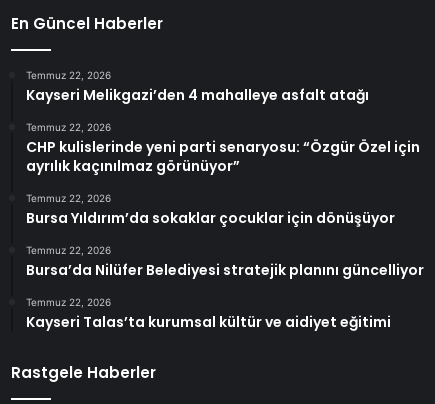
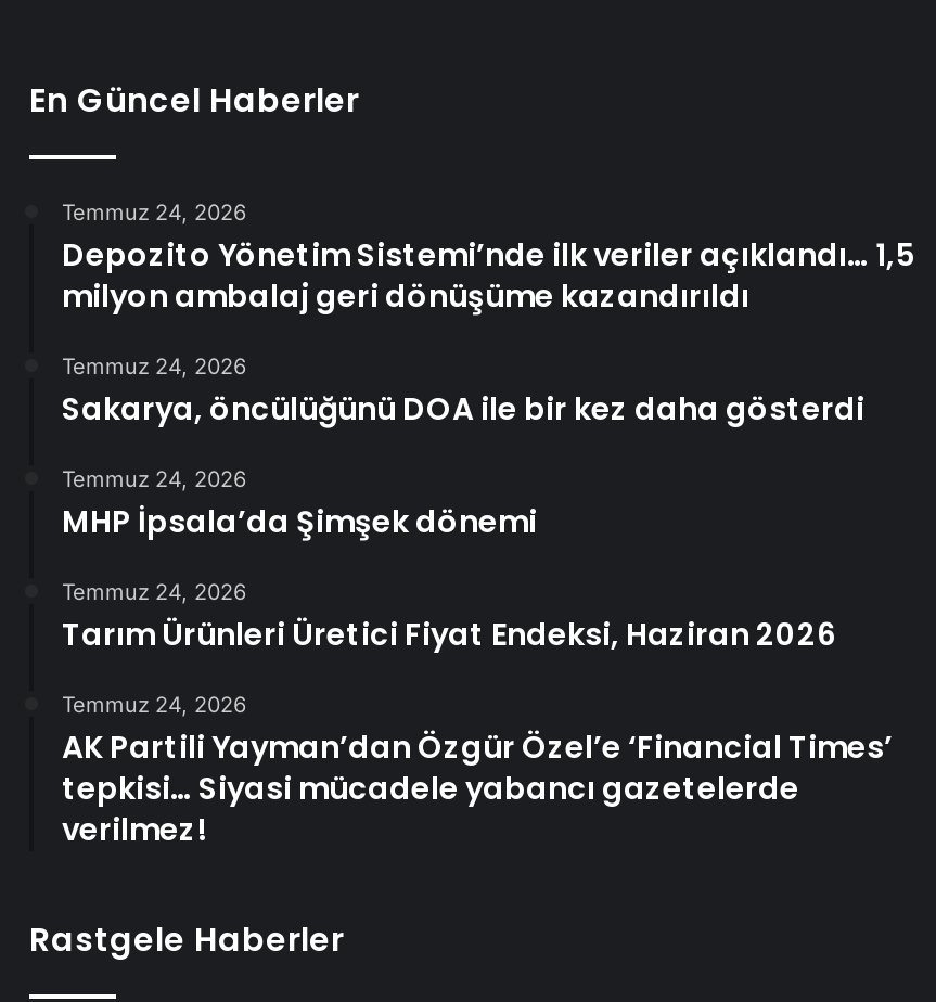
[26,69,369,105] Temmuz 22, 2026 | Kayseri Melikgazi’den 4 mahalleye asfalt atağı -> [62,198,914,318] Temmuz 24, 2026 | Depozito Yönetim Sistemi’nde ilk veriler açıklandı… 1,5 | milyon ambalaj geri dönüşüme kazandırıldı
[26,121,420,176] Temmuz 22, 2026 | CHP kulislerinde yeni parti senaryosu: “Özgür Özel için | ayrılık kaçınılmaz görünüyor” -> [62,352,864,431] Temmuz 24, 2026 | Sakarya, öncülüğünü DOA ile bir kez daha gösterdi
[26,192,395,228] Temmuz 22, 2026 | Bursa Yıldırım’da sokaklar çocuklar için dönüşüyor -> [62,465,537,543] Temmuz 24, 2026 | MHP İpsala’da Şimşek dönemi
[26,244,424,280] Temmuz 22, 2026 | Bursa’da Nilüfer Belediyesi stratejik planını güncelliyor -> [62,578,836,656] Temmuz 24, 2026 | Tarım Ürünleri Üretici Fiyat Endeksi, Haziran 2026
[26,296,391,332] Temmuz 22, 2026 | Kayseri Talas’ta kurumsal kültür ve aidiyet eğitimi -> [62,691,893,851] Temmuz 24, 2026 | AK Partili Yayman’dan Özgür Özel’e ‘Financial Times’ | tepkisi… Siyasi mücadele yabancı gazetelerde | verilmez!

